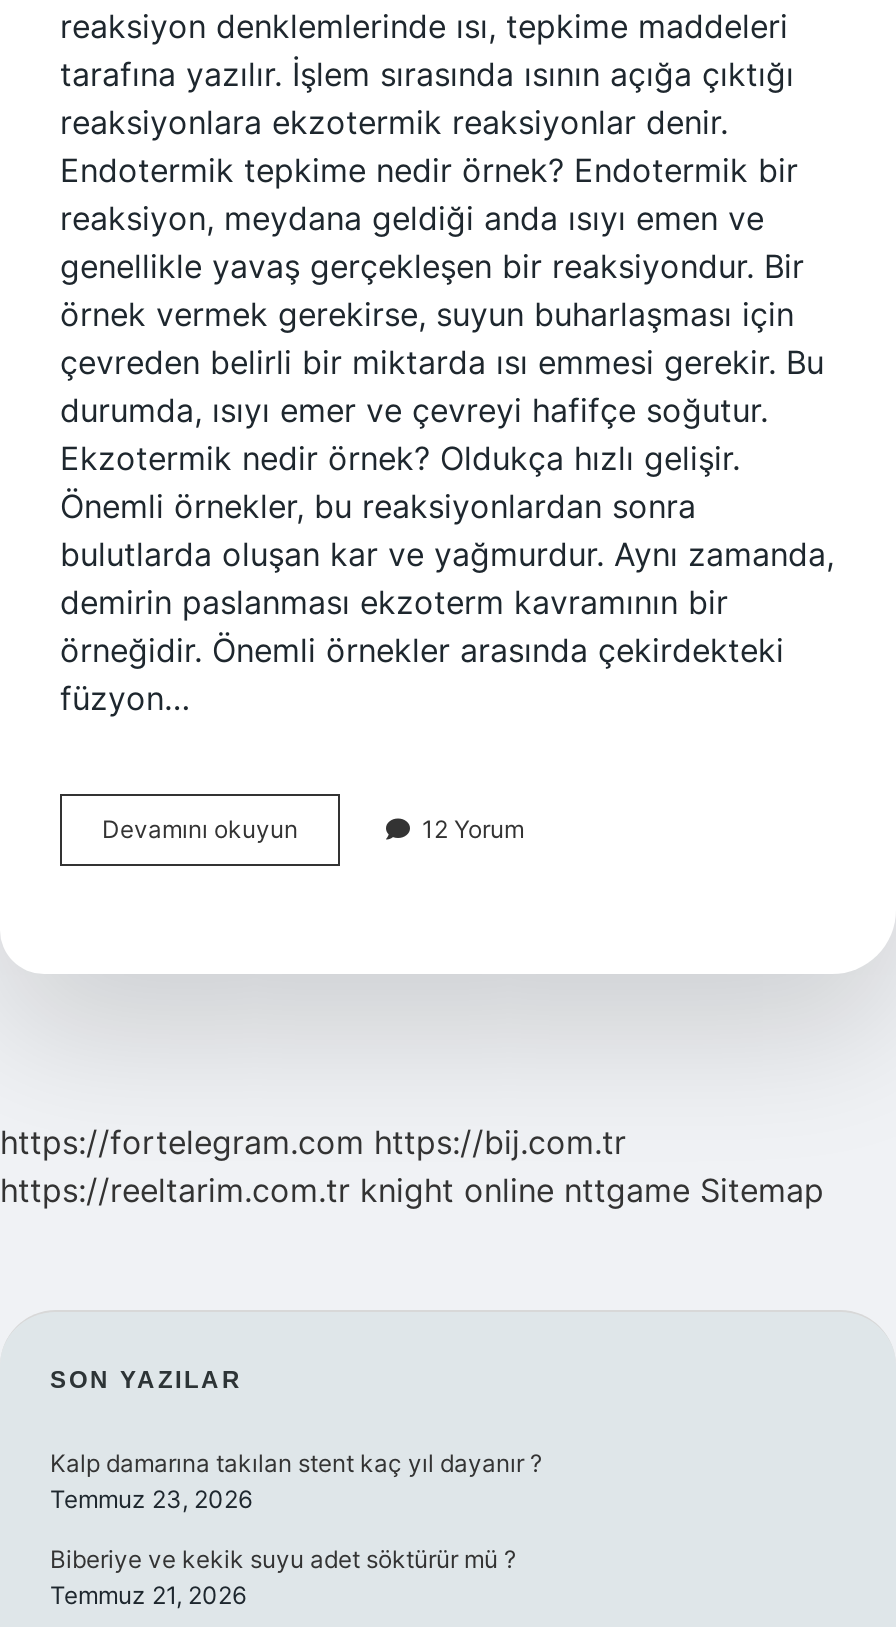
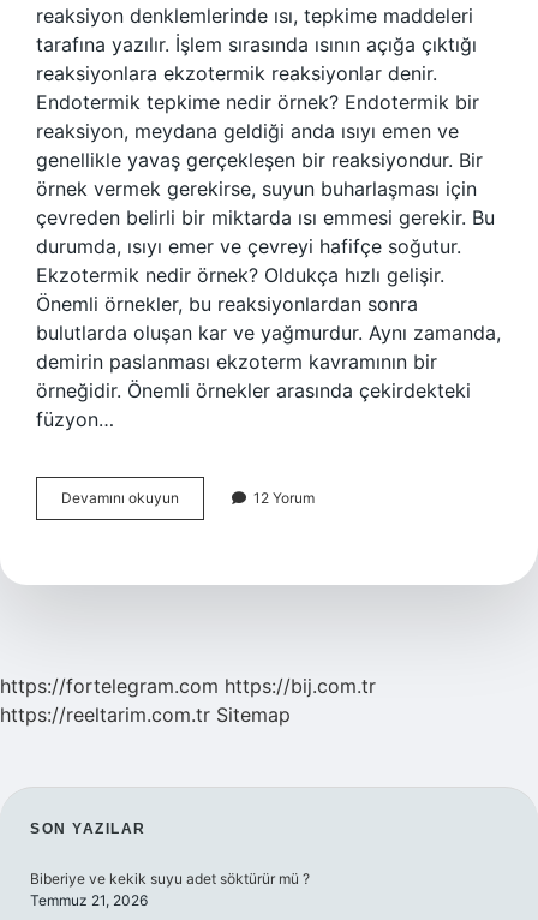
[0,1170,824,1210] https://reeltarim.com.tr knight online nttgame Sitemap -> [0,703,291,727] https://reeltarim.com.tr Sitemap
[50,1448,542,1514] Kalp damarına takılan stent kaç yıl dayanır ? | Temmuz 23, 2026 -> none

